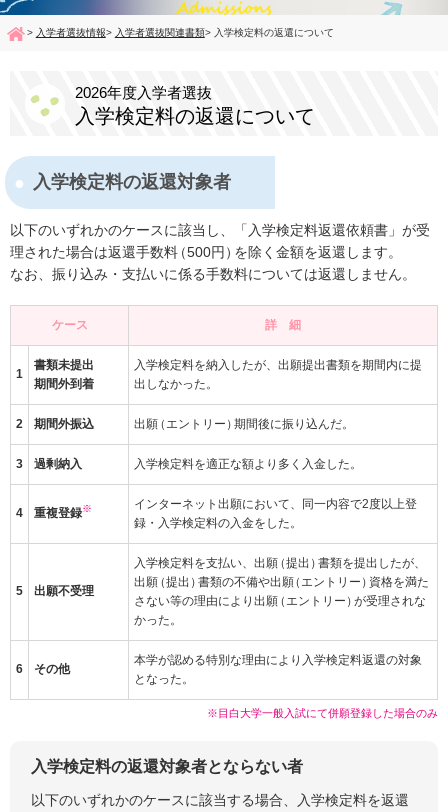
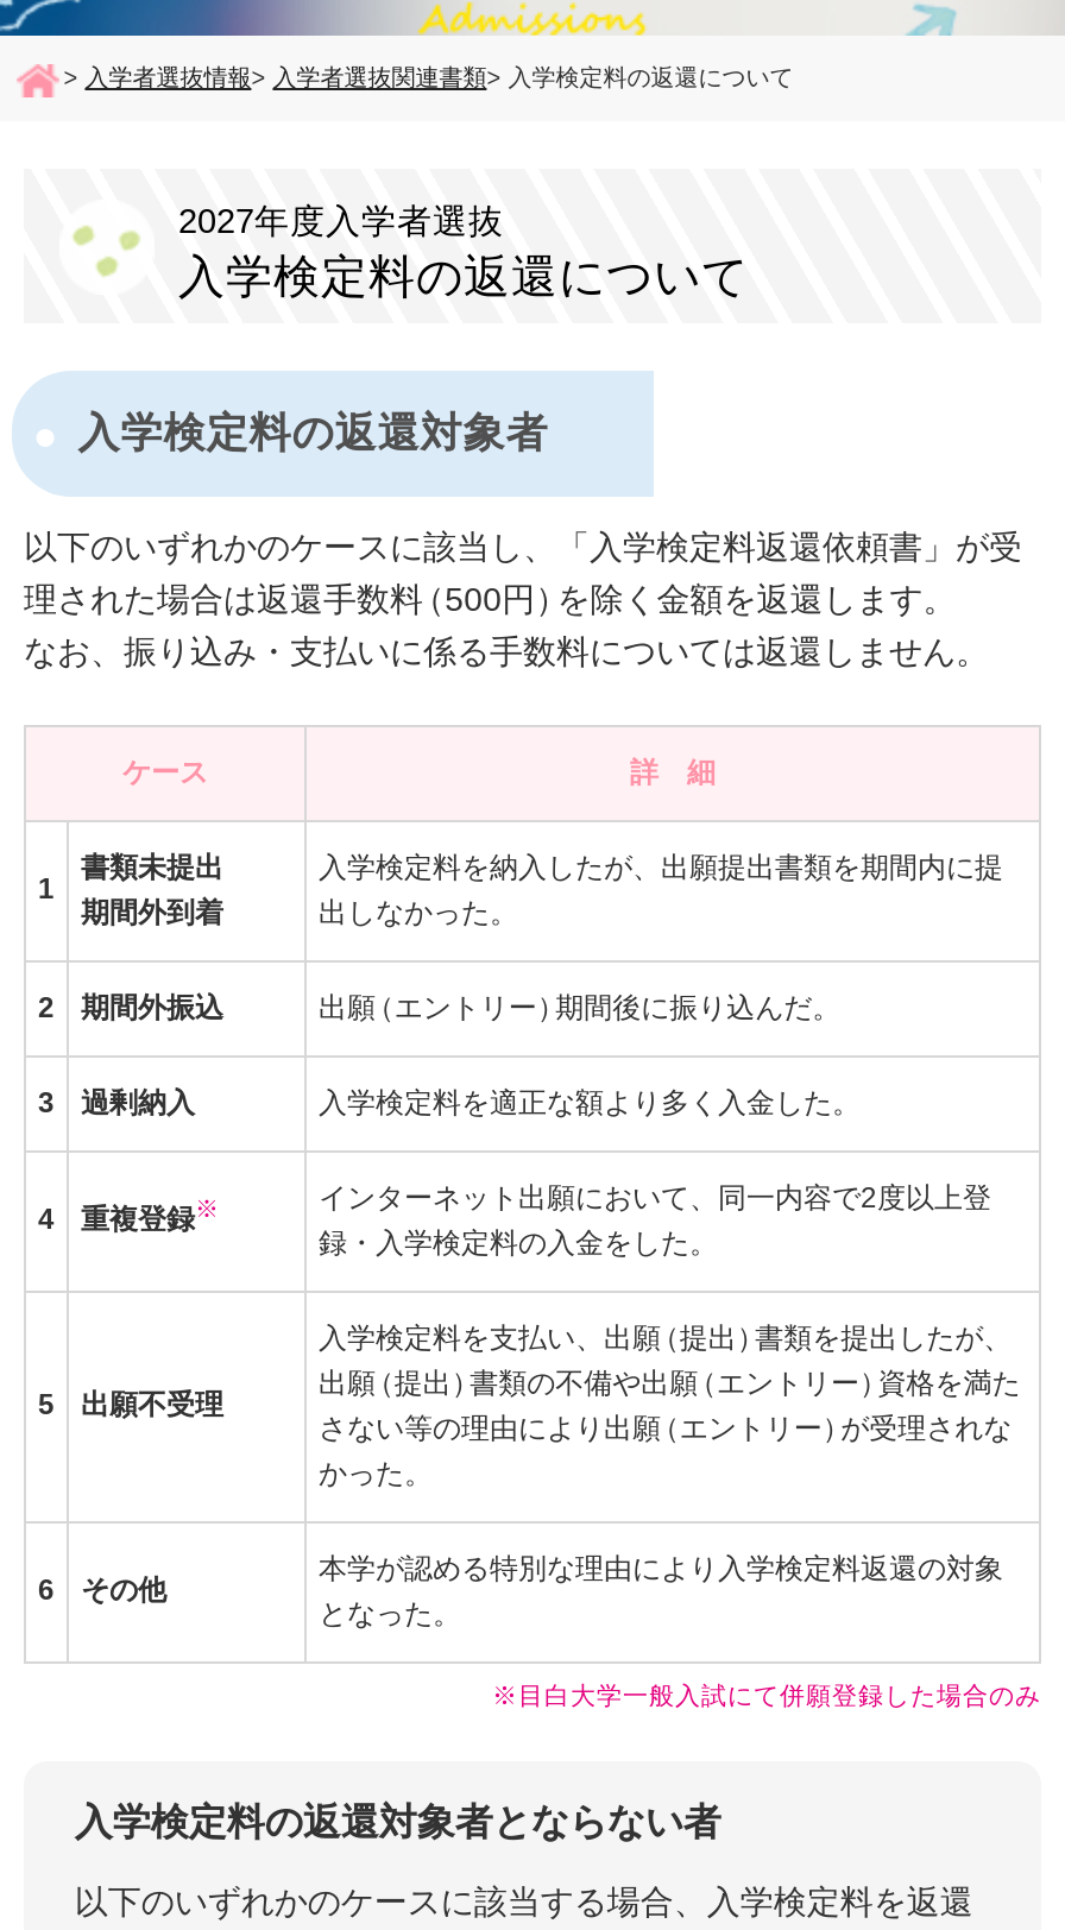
[75,84,212,100] 2026年度入学者選抜 -> [178,201,504,239] 2027年度入学者選抜

